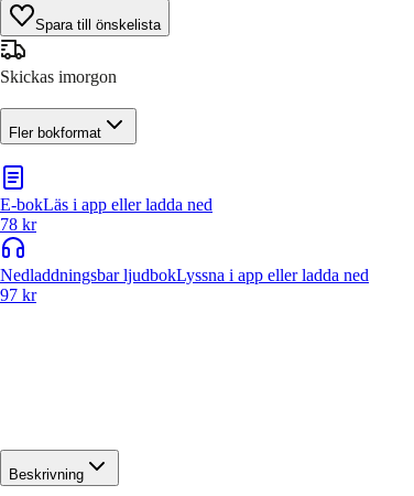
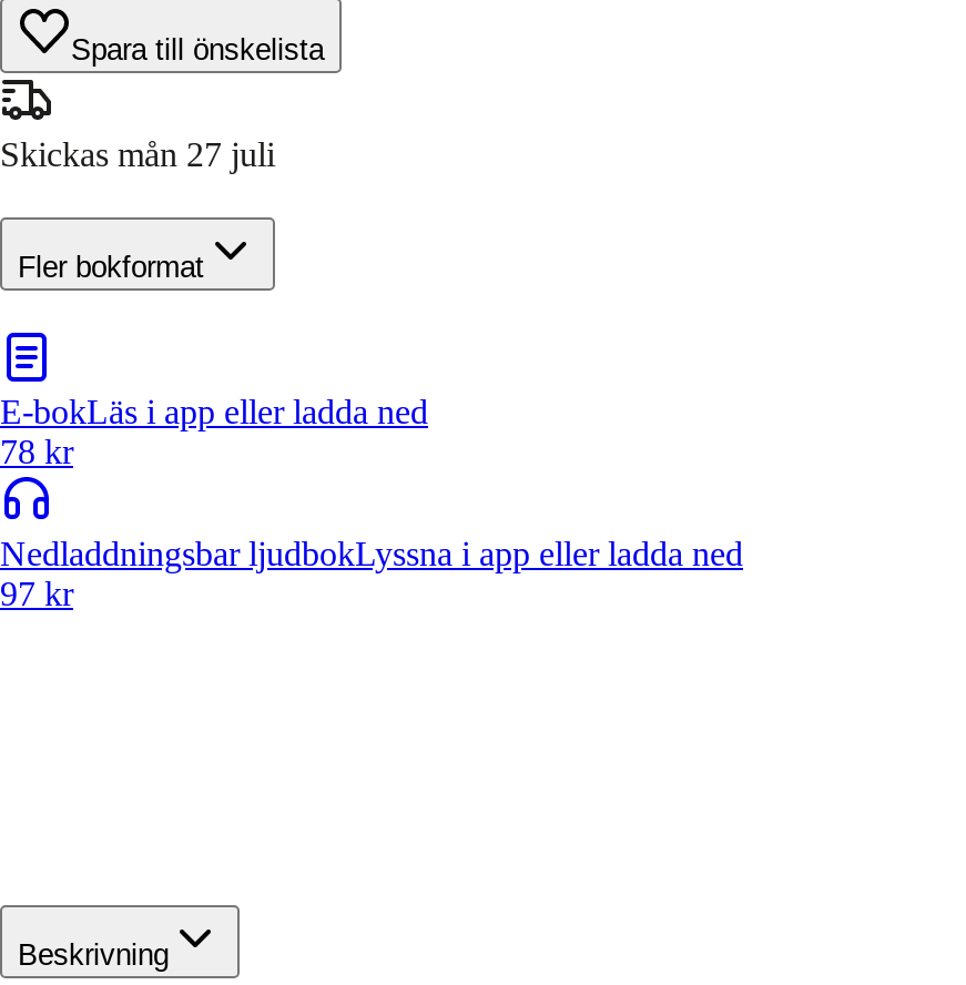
[0,67,117,86] Skickas imorgon -> [0,135,275,173] Skickas mån 27 juli

